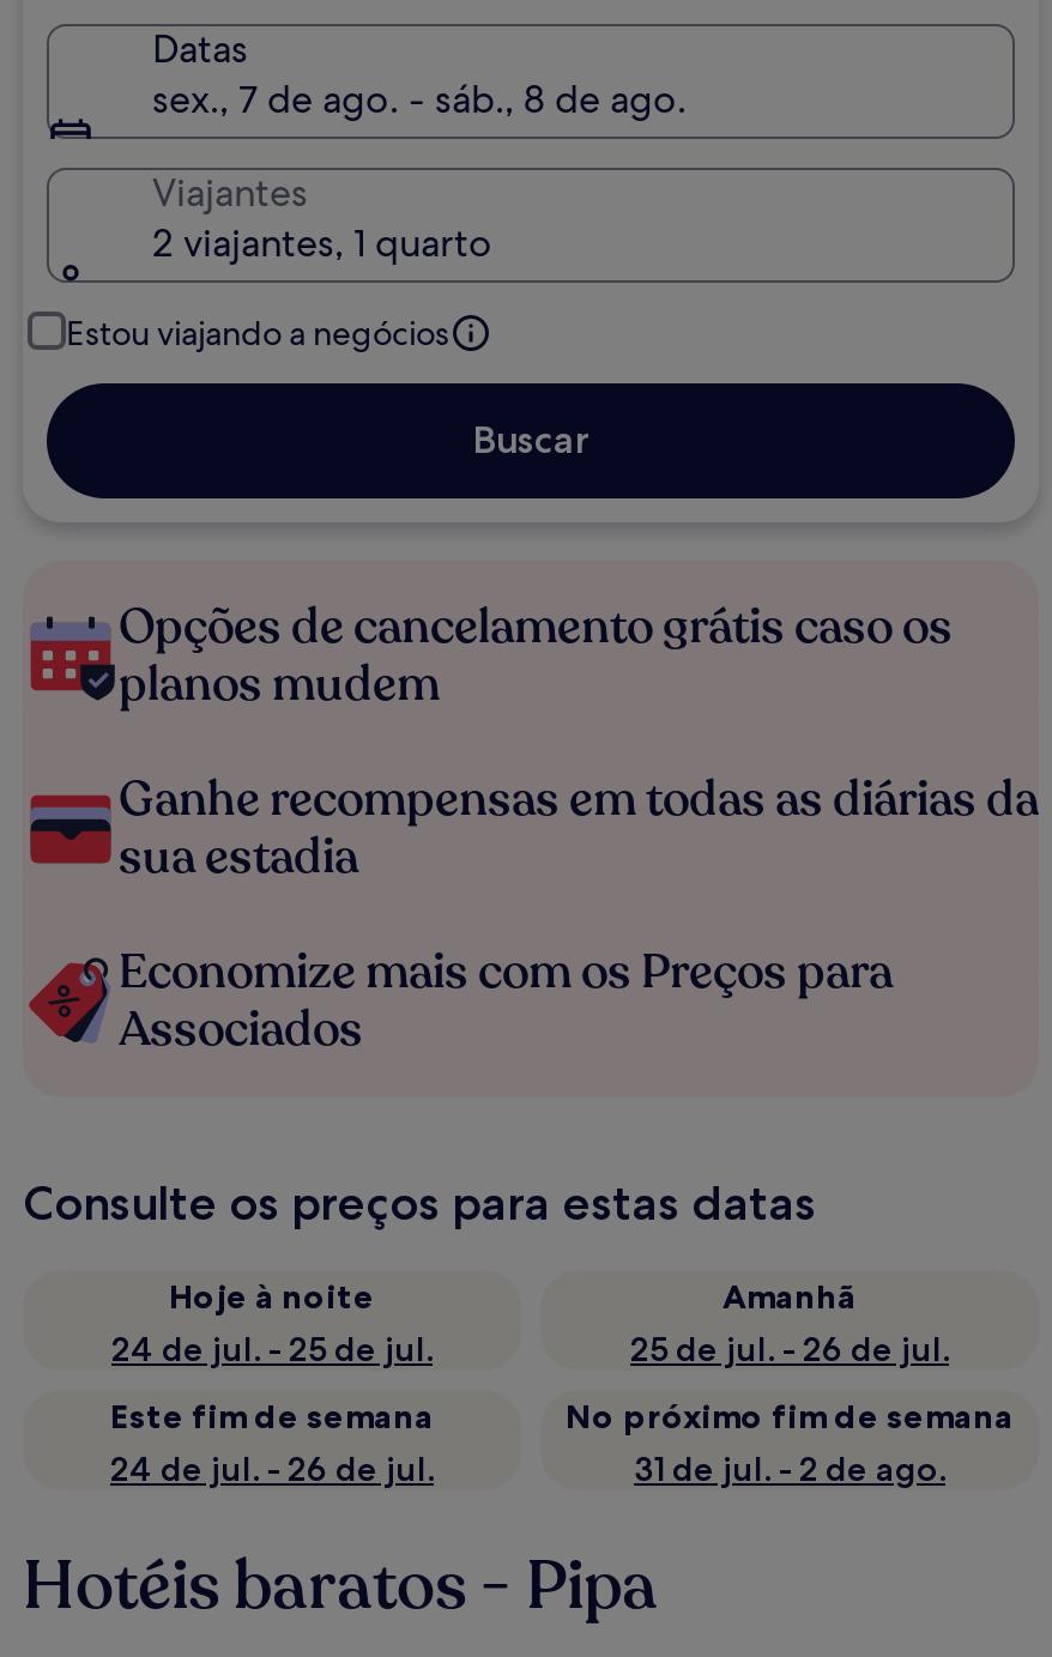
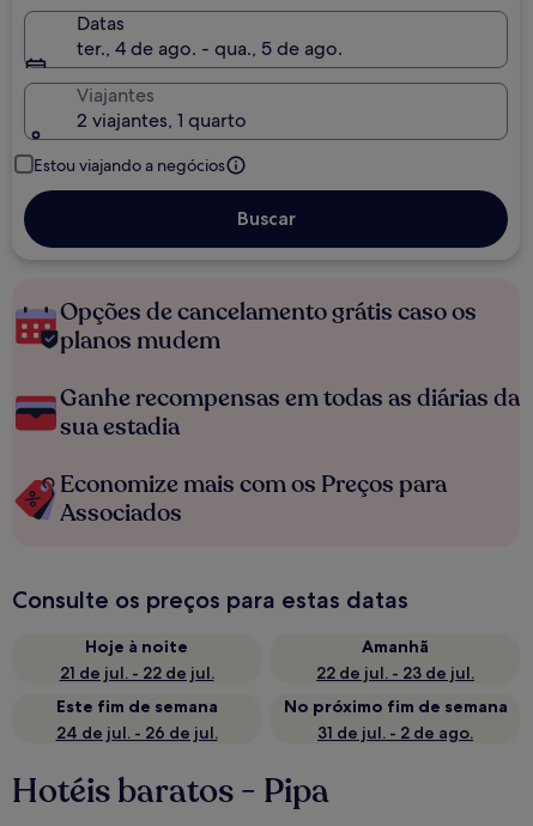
[152,74,687,125] sex., 7 de ago. - sáb., 8 de ago. -> [77,36,343,61] ter., 4 de ago. - qua., 5 de ago.
[111,1328,433,1371] 24 de jul. - 25 de jul. -> [59,662,214,684] 21 de jul. - 22 de jul.
[630,1328,949,1371] 25 de jul. - 26 de jul. -> [316,662,474,684] 22 de jul. - 23 de jul.

